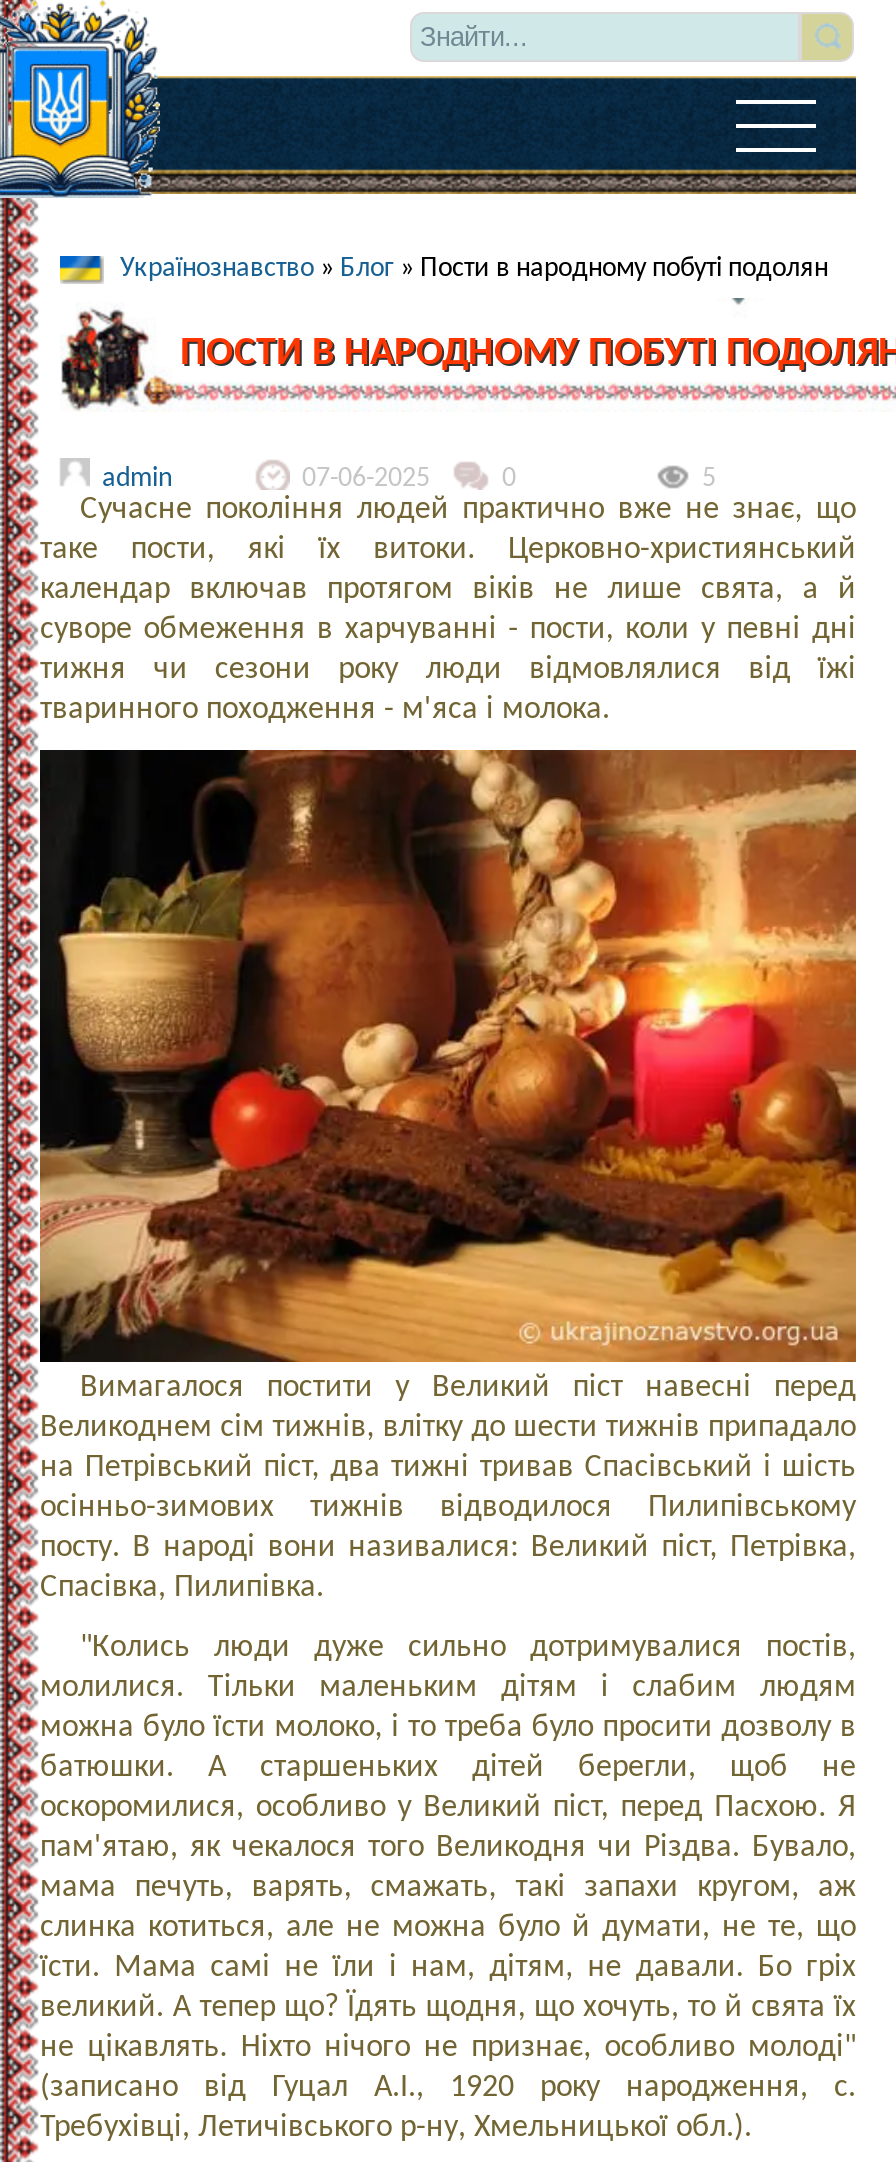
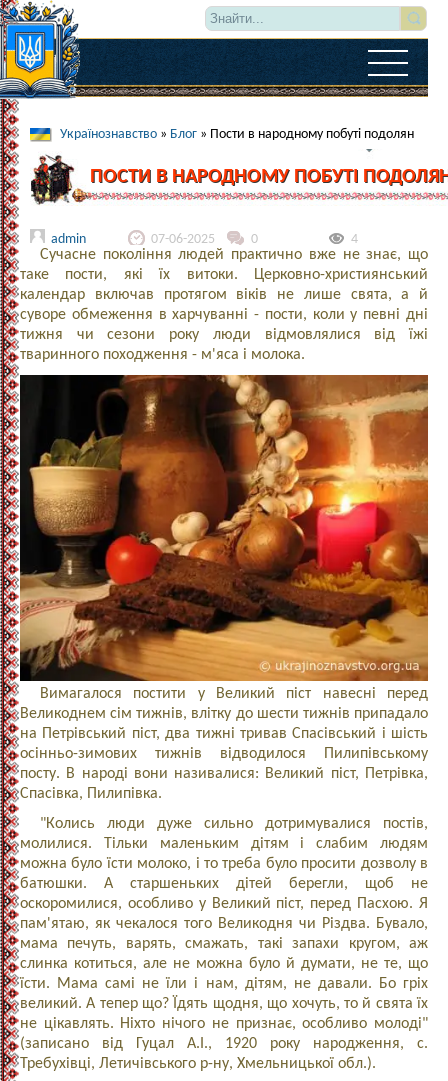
[702,464,716,494] 5 -> [351,232,358,247] 4

